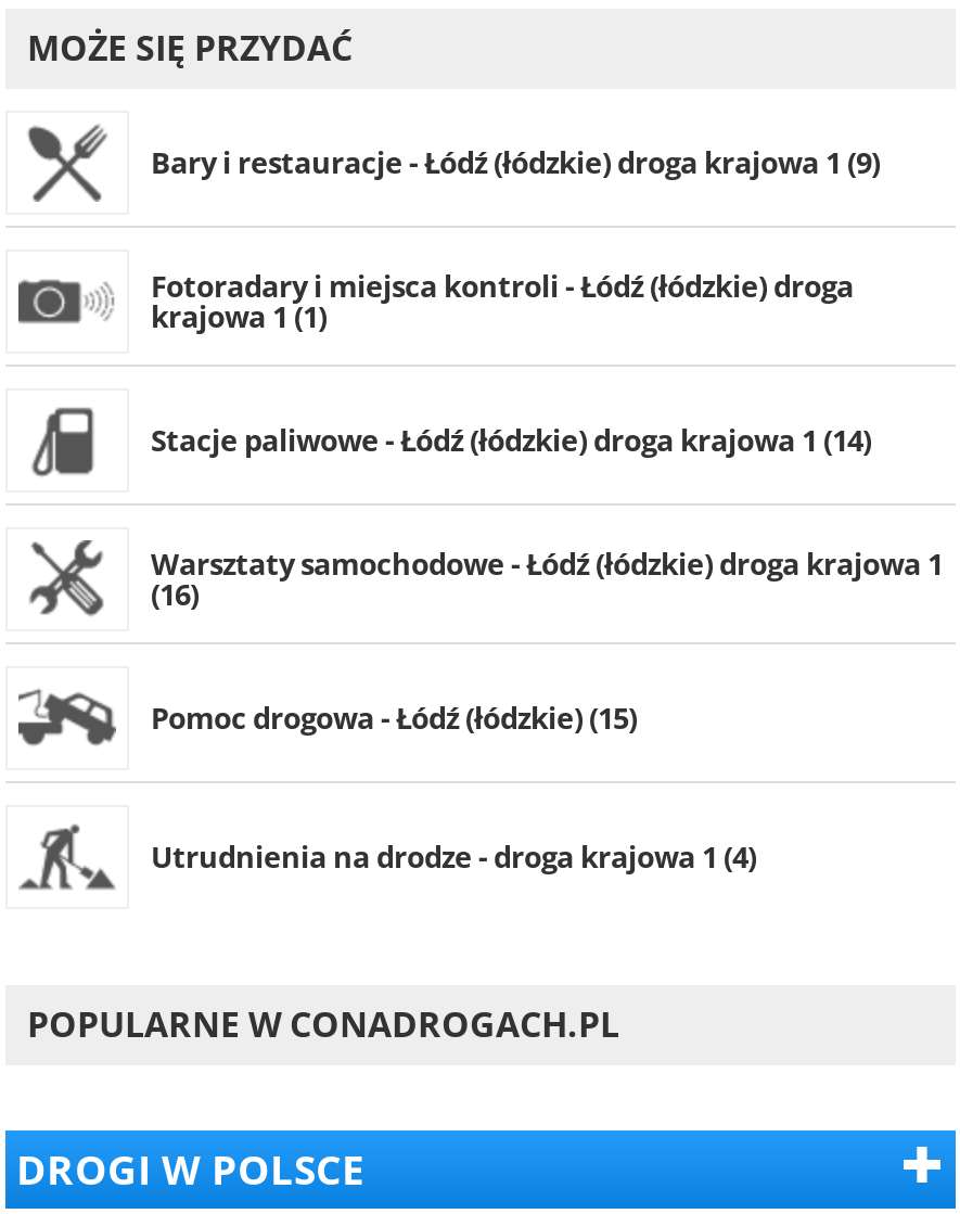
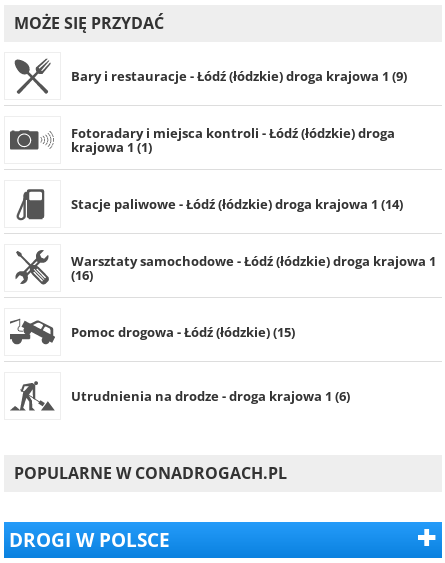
[151,838,756,877] Utrudnienia na drodze - droga krajowa 1 (4) -> [71,387,350,405] Utrudnienia na drodze - droga krajowa 1 (6)

